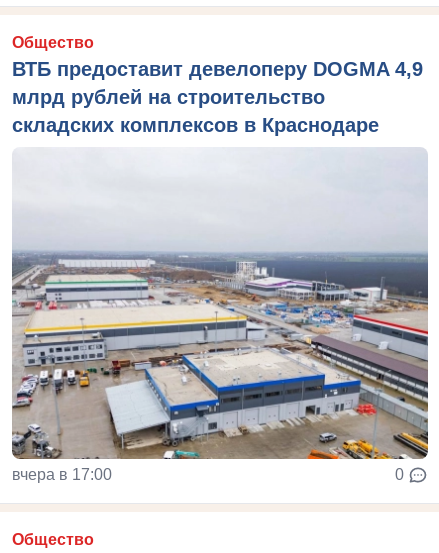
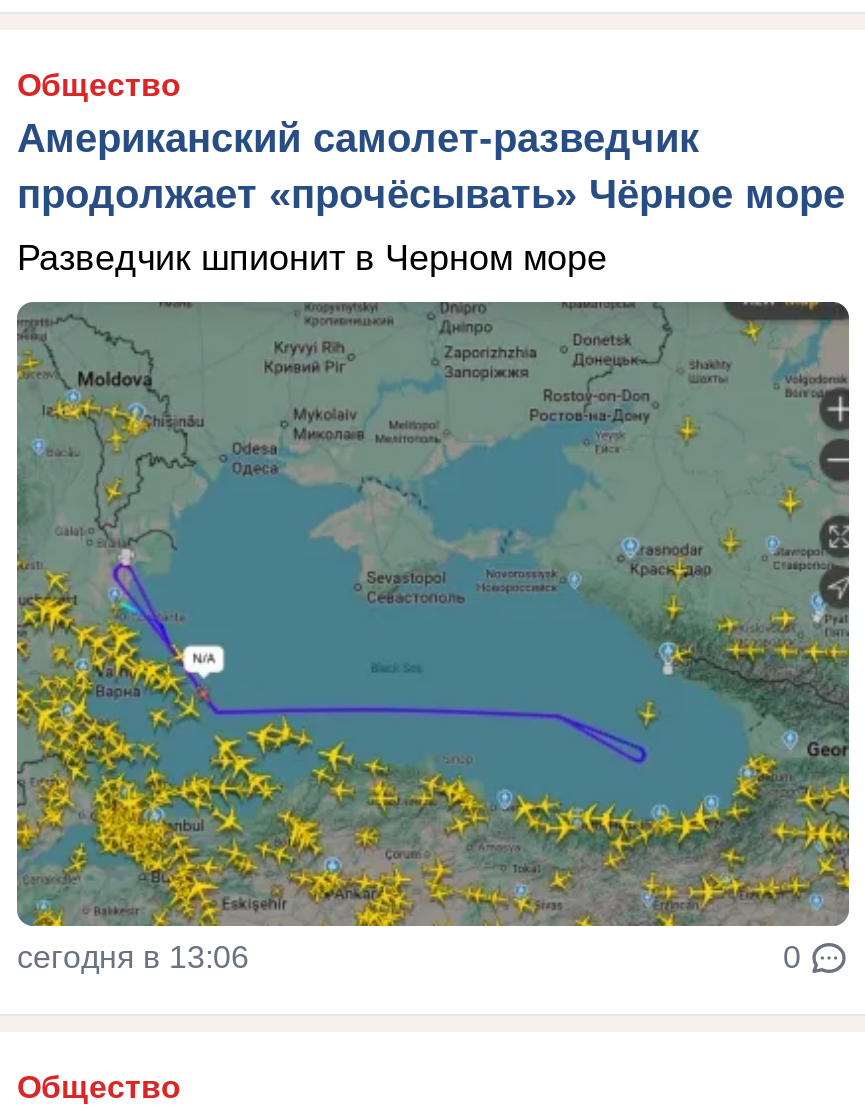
[12,58,423,136] ВТБ предоставит девелоперу DOGMA 4,9 | млрд рублей на строительство | складских комплексов в Краснодаре -> [17,117,845,279] Американский самолет-разведчик | продолжает «прочёсывать» Чёрное море | Разведчик шпионит в Черном море
[12,147,429,483] [image] | вчера в 17:00 -> [15,300,851,975] [image] | сегодня в 13:06

